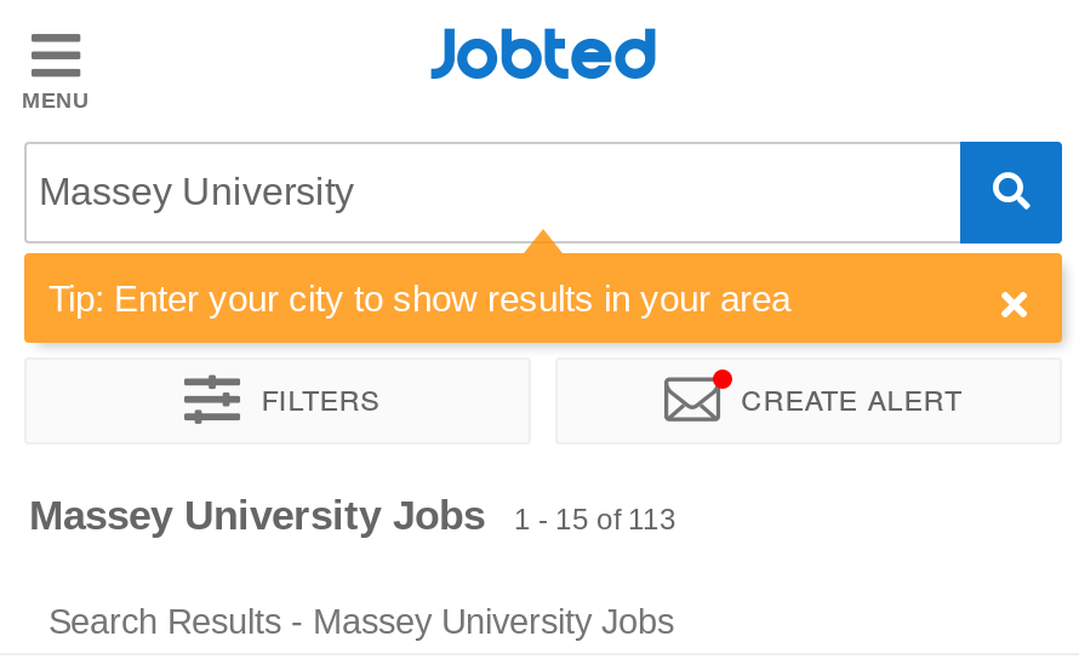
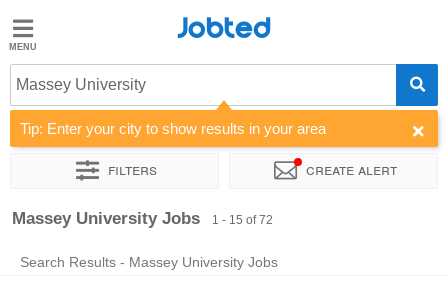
[514,503,676,537] 1 - 15 of 113 -> [212,213,273,227] 1 - 15 of 72

